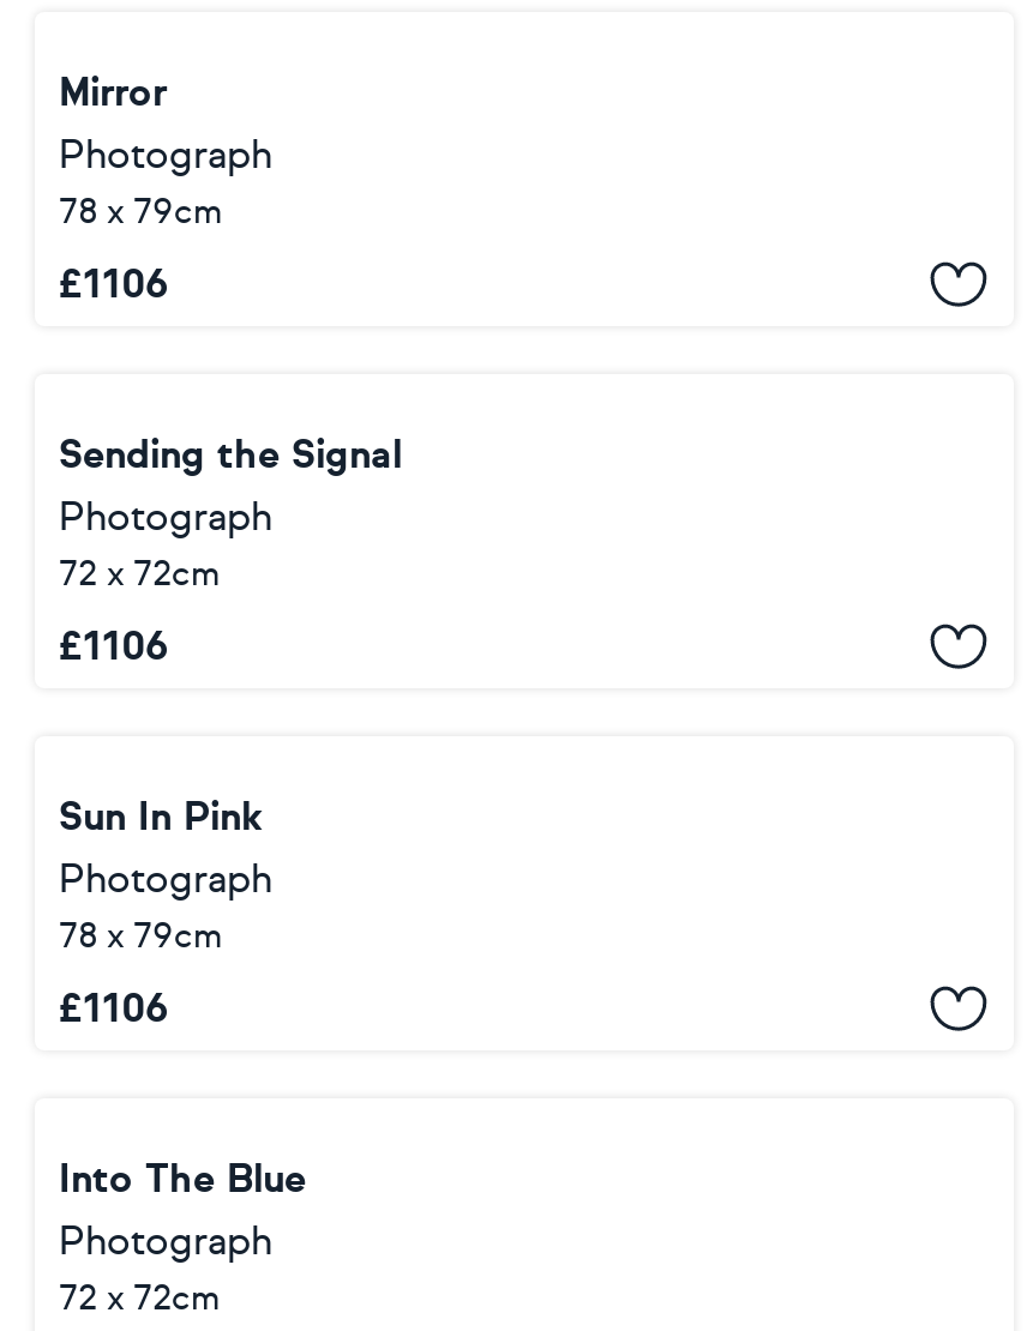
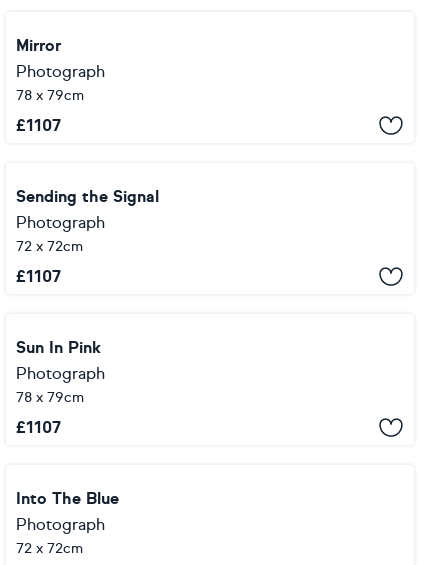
[59,261,169,307] £1106 -> [16,116,61,135] £1107
[59,624,169,669] £1106 -> [16,267,61,286] £1107
[59,986,169,1031] £1106 -> [16,418,61,437] £1107

